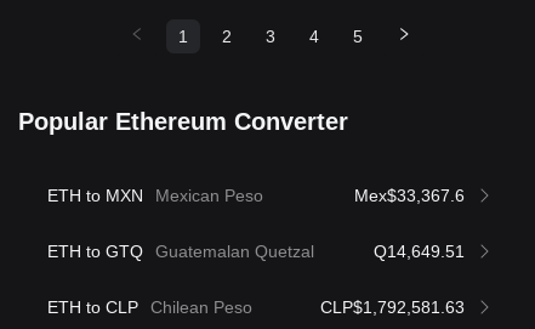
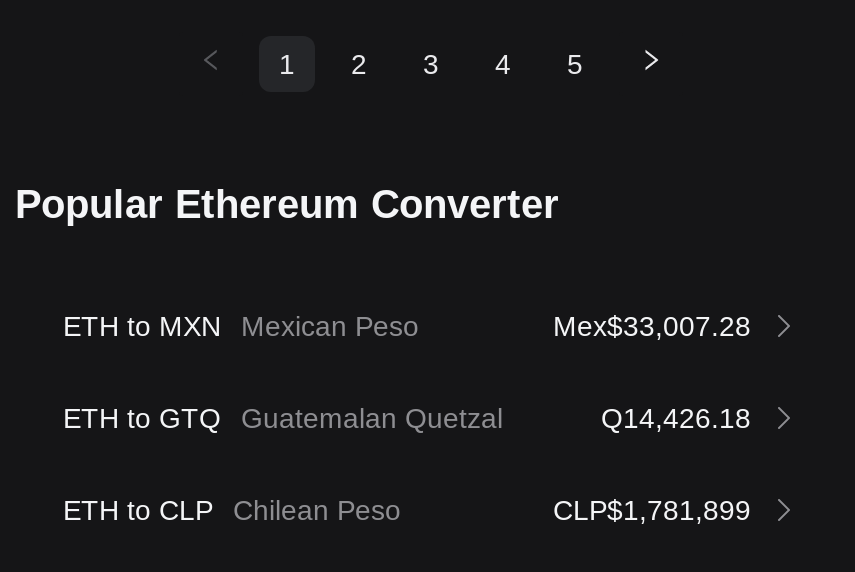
[354,186,465,205] Mex$33,367.6 -> [553,310,751,342] Mex$33,007.28
[374,241,465,261] Q14,649.51 -> [601,402,751,434] Q14,426.18
[320,297,465,317] CLP$1,792,581.63 -> [553,494,751,526] CLP$1,781,899

